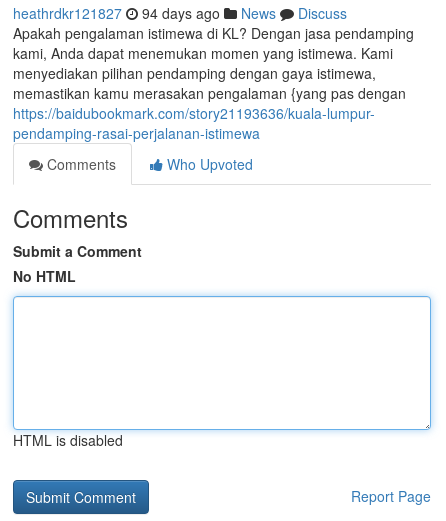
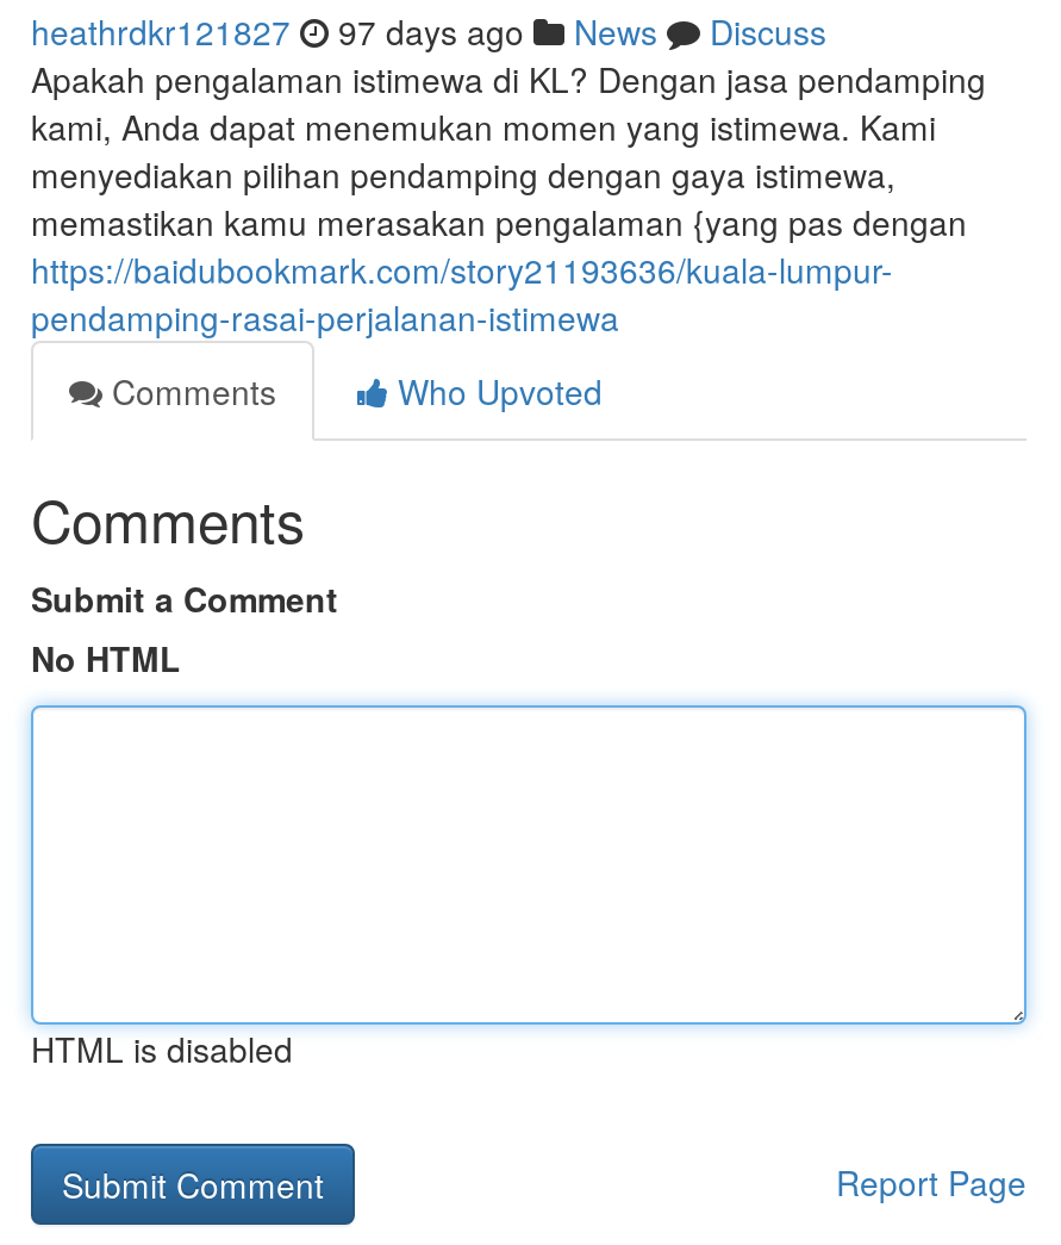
[13,3,347,23] heathrdkr121827 94 days ago News Discuss -> [31,7,826,55] heathrdkr121827 97 days ago News Discuss

